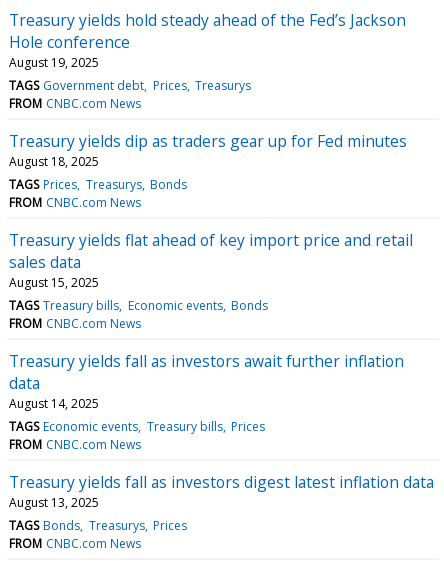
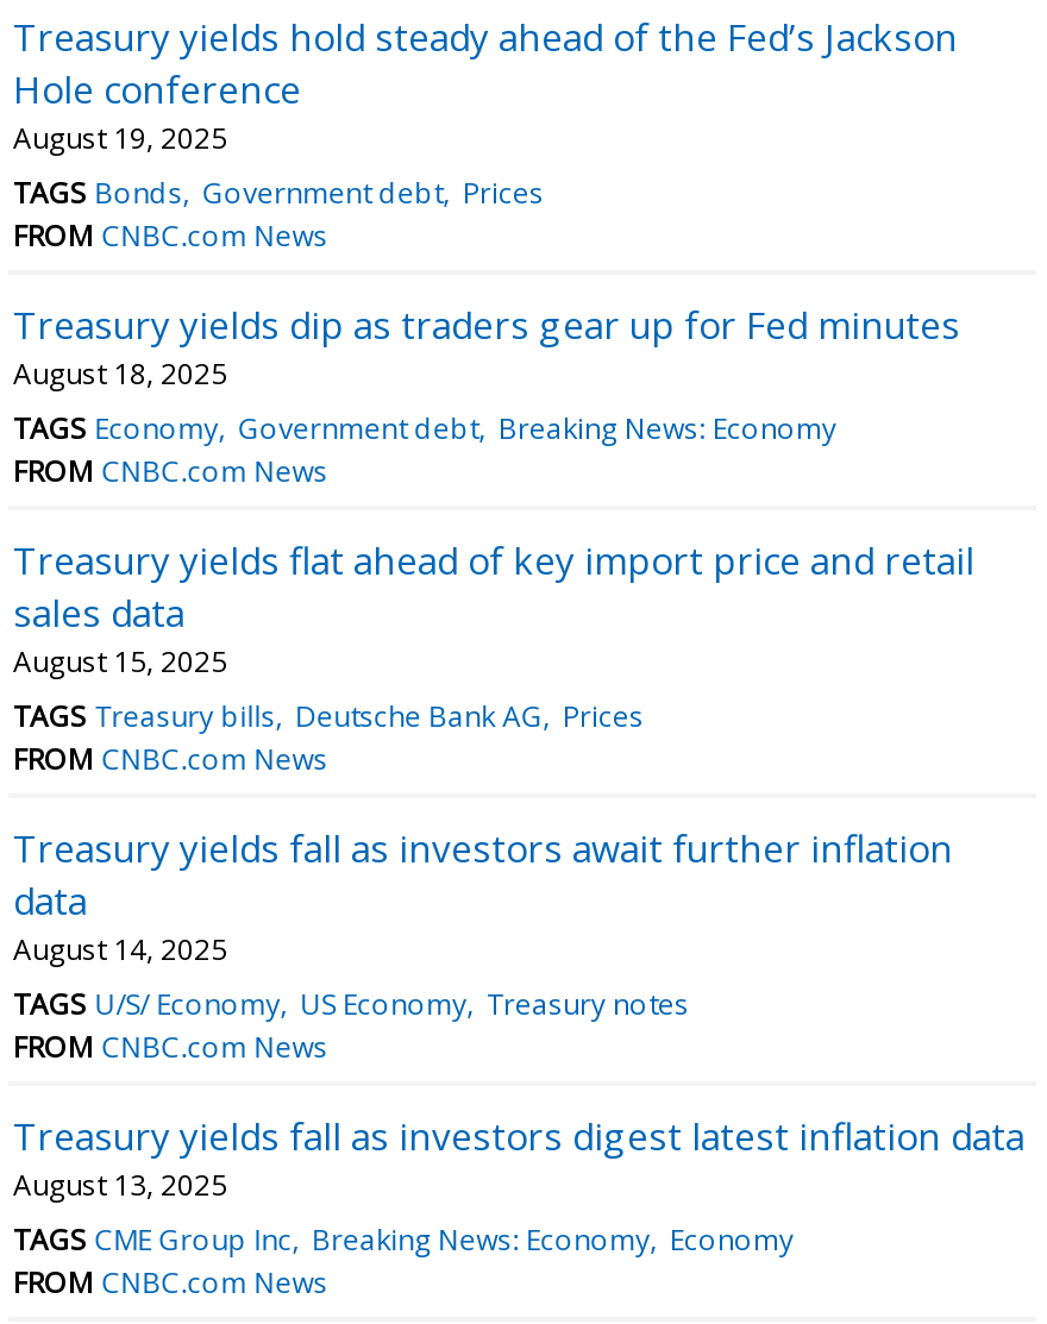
[9,77,251,94] TAGS Government debt Prices Treasurys -> [13,172,543,213] TAGS Bonds Government debt Prices
[9,176,187,193] TAGS Prices Treasurys Bonds -> [13,408,836,448] TAGS Economy Government debt Breaking News: Economy
[9,297,268,314] TAGS Treasury bills Economic events Bonds -> [13,696,643,736] TAGS Treasury bills Deutsche Bank AG Prices
[9,418,265,435] TAGS Economic events Treasury bills Prices -> [13,984,689,1024] TAGS U/S/ Economy US Economy Treasury notes
[9,517,187,534] TAGS Bonds Treasurys Prices -> [13,1219,793,1260] TAGS CME Group Inc Breaking News: Economy Economy

